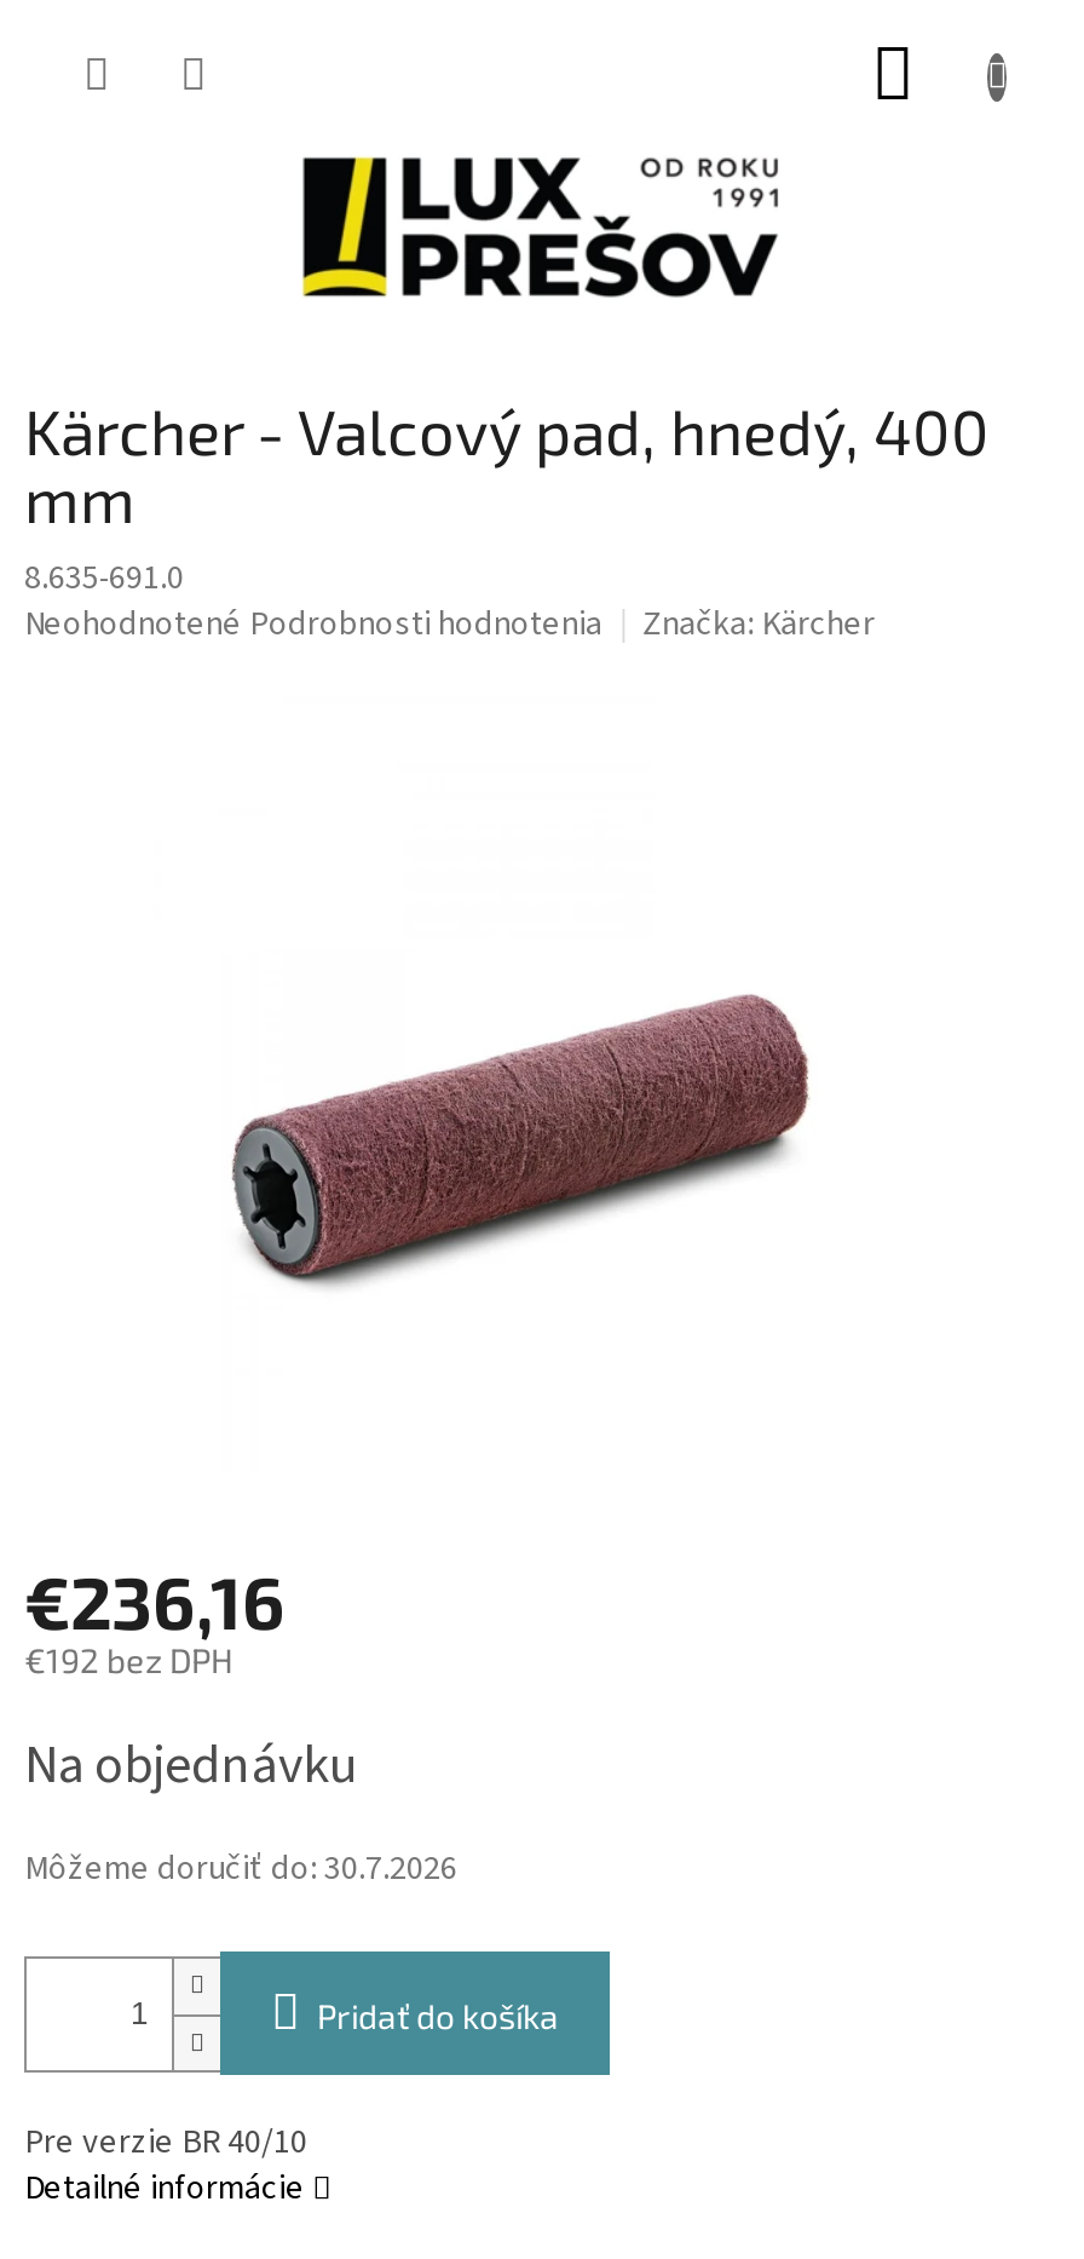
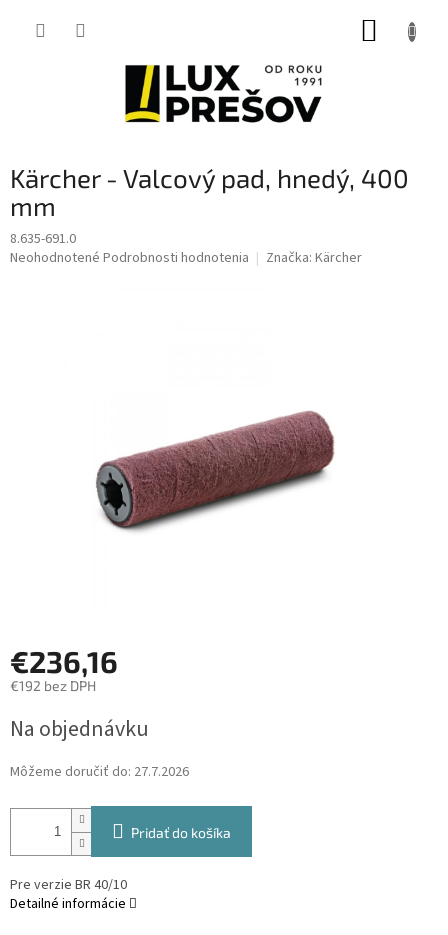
[24,1846,457,1894] Môžeme doručiť do: 30.7.2026 -> [10,762,189,782] Môžeme doručiť do: 27.7.2026

